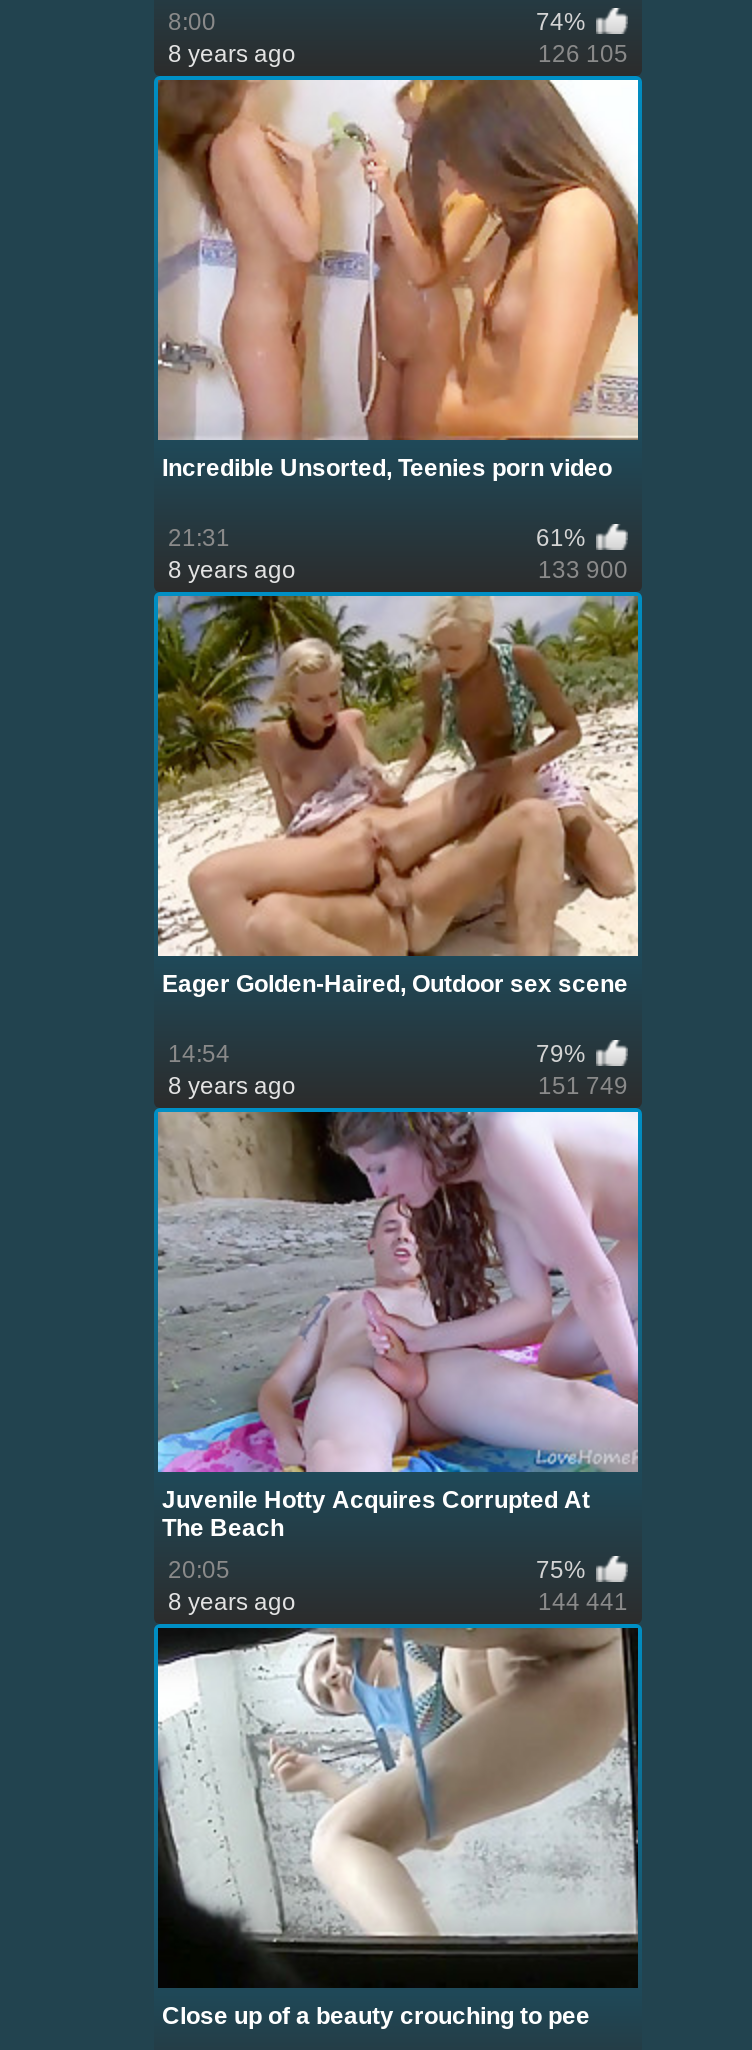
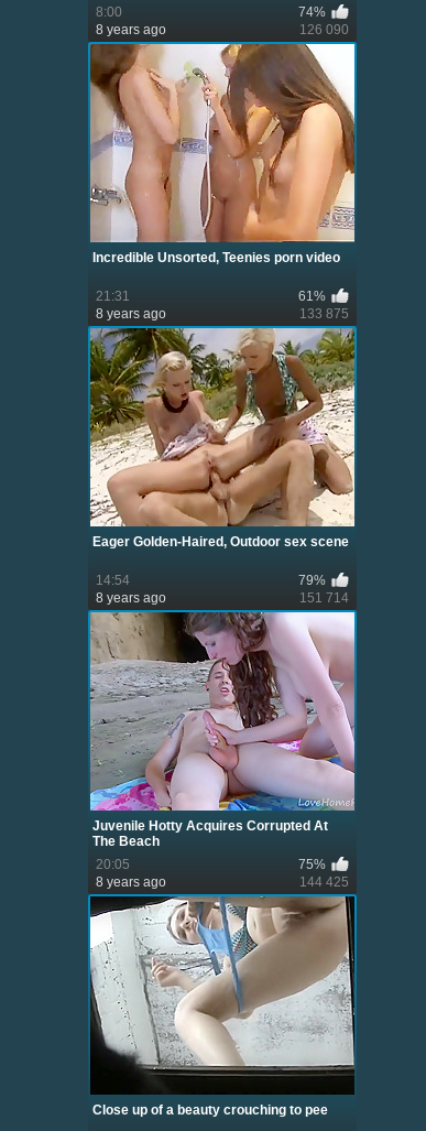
[538,40,628,68] 126 105 -> [299,22,349,38] 126 090
[538,556,628,584] 133 900 -> [299,306,349,322] 133 875
[538,1072,628,1100] 151 749 -> [299,590,349,606] 151 714
[538,1588,628,1616] 144 441 -> [299,875,349,890] 144 425

